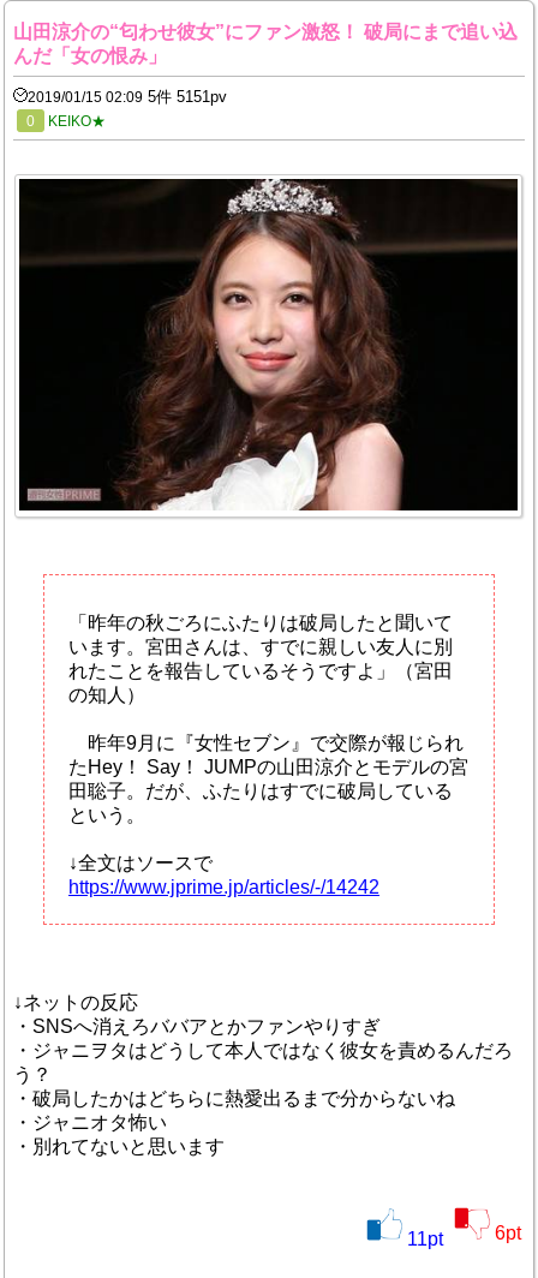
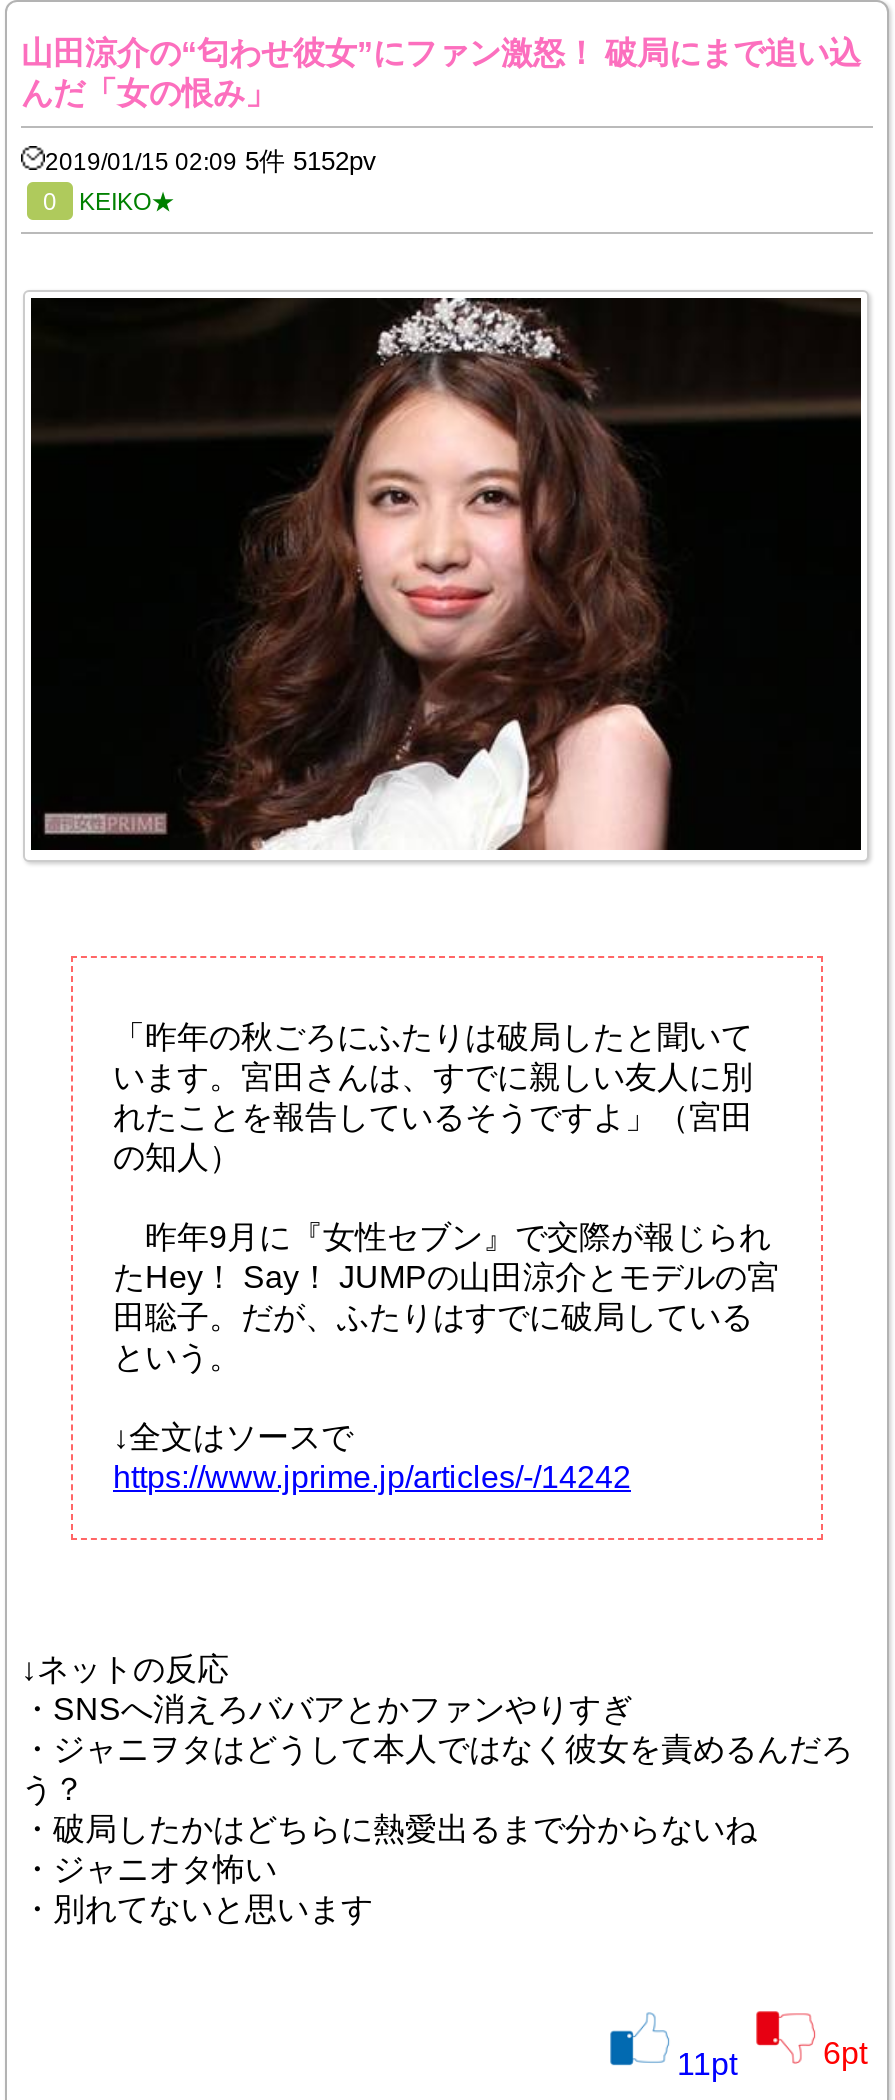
[28,88,227,106] 2019/01/15 02:09 5件 5151pv -> [45,146,377,176] 2019/01/15 02:09 5件 5152pv

